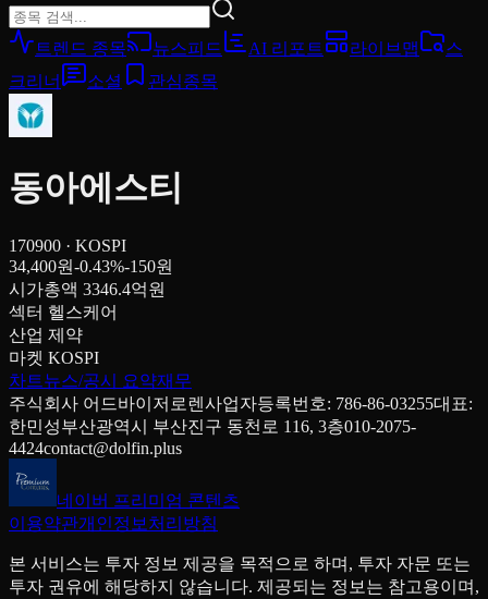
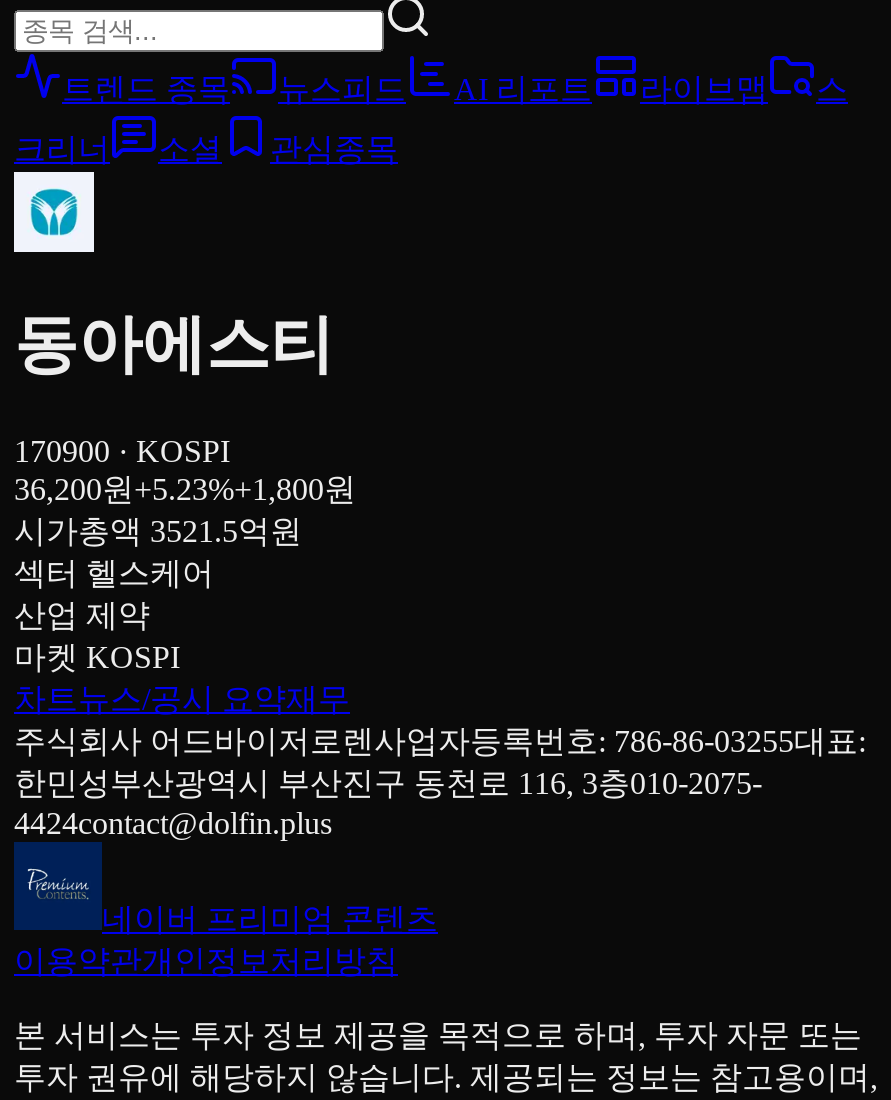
[9,257,173,298] 34,400원-0.43%-150원 | 시가총액 3346.4억원 -> [14,472,356,548] 36,200원 +5.23%+1,800원 | 시가총액 3521.5억원

